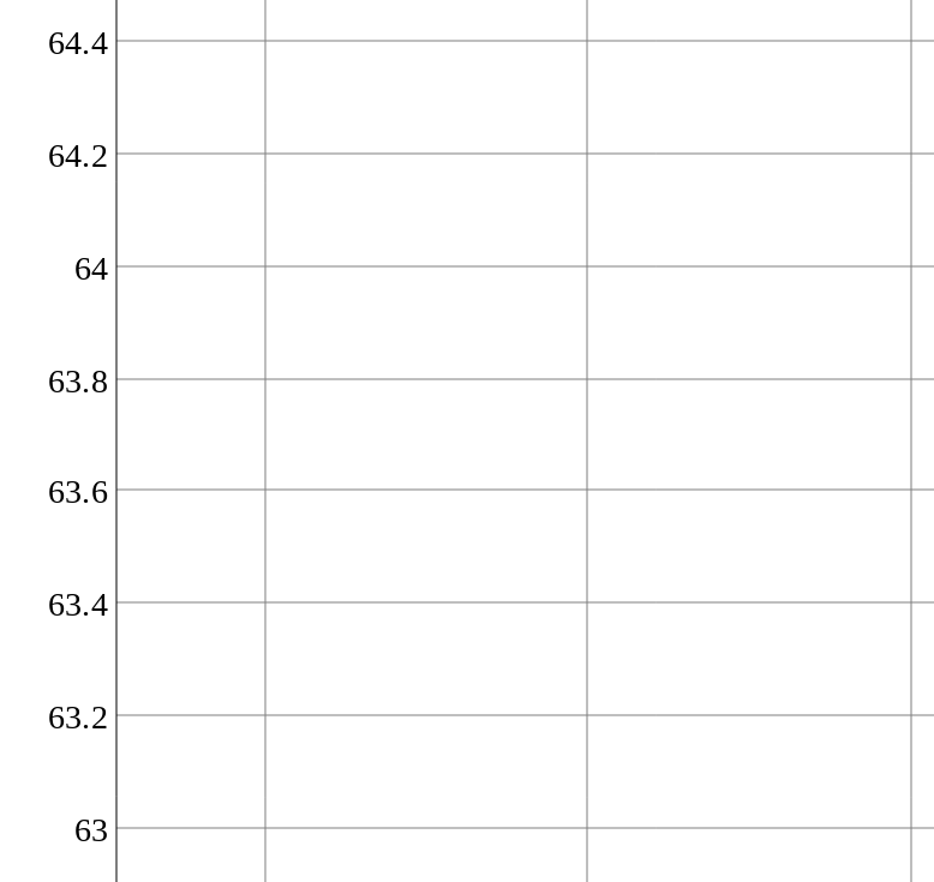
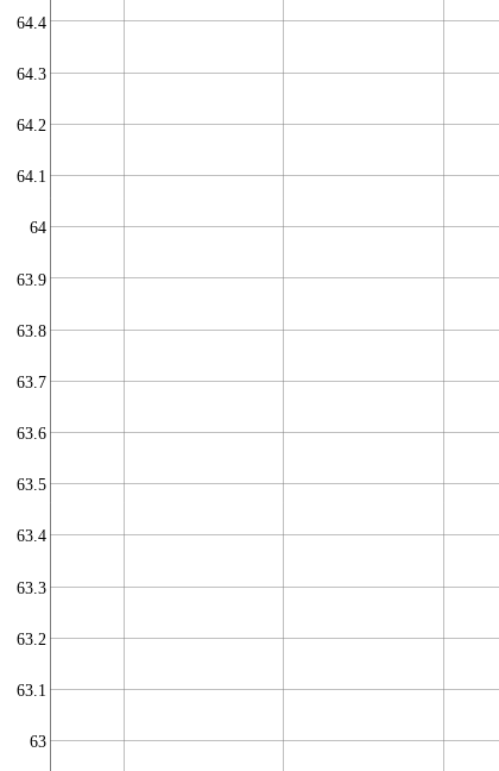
none -> [17,65,46,83] 64.3
none -> [17,168,46,186] 64.1
none -> [17,271,46,289] 63.9
none -> [17,373,46,391] 63.7
none -> [17,476,46,494] 63.5
none -> [17,579,46,597] 63.3
none -> [17,682,46,700] 63.1

